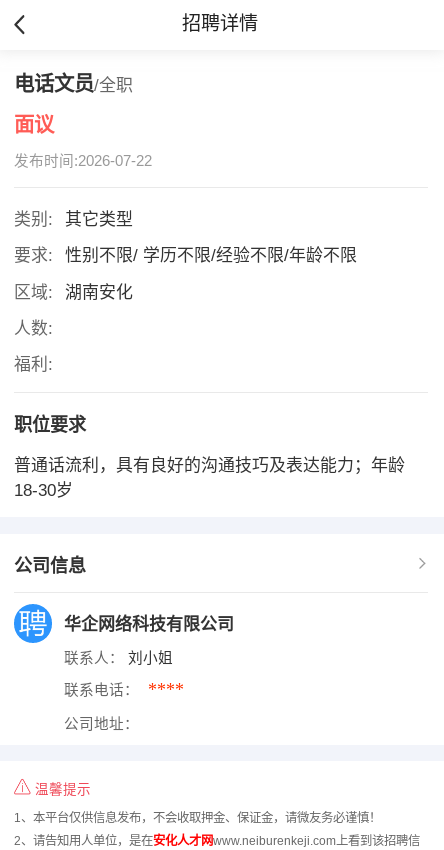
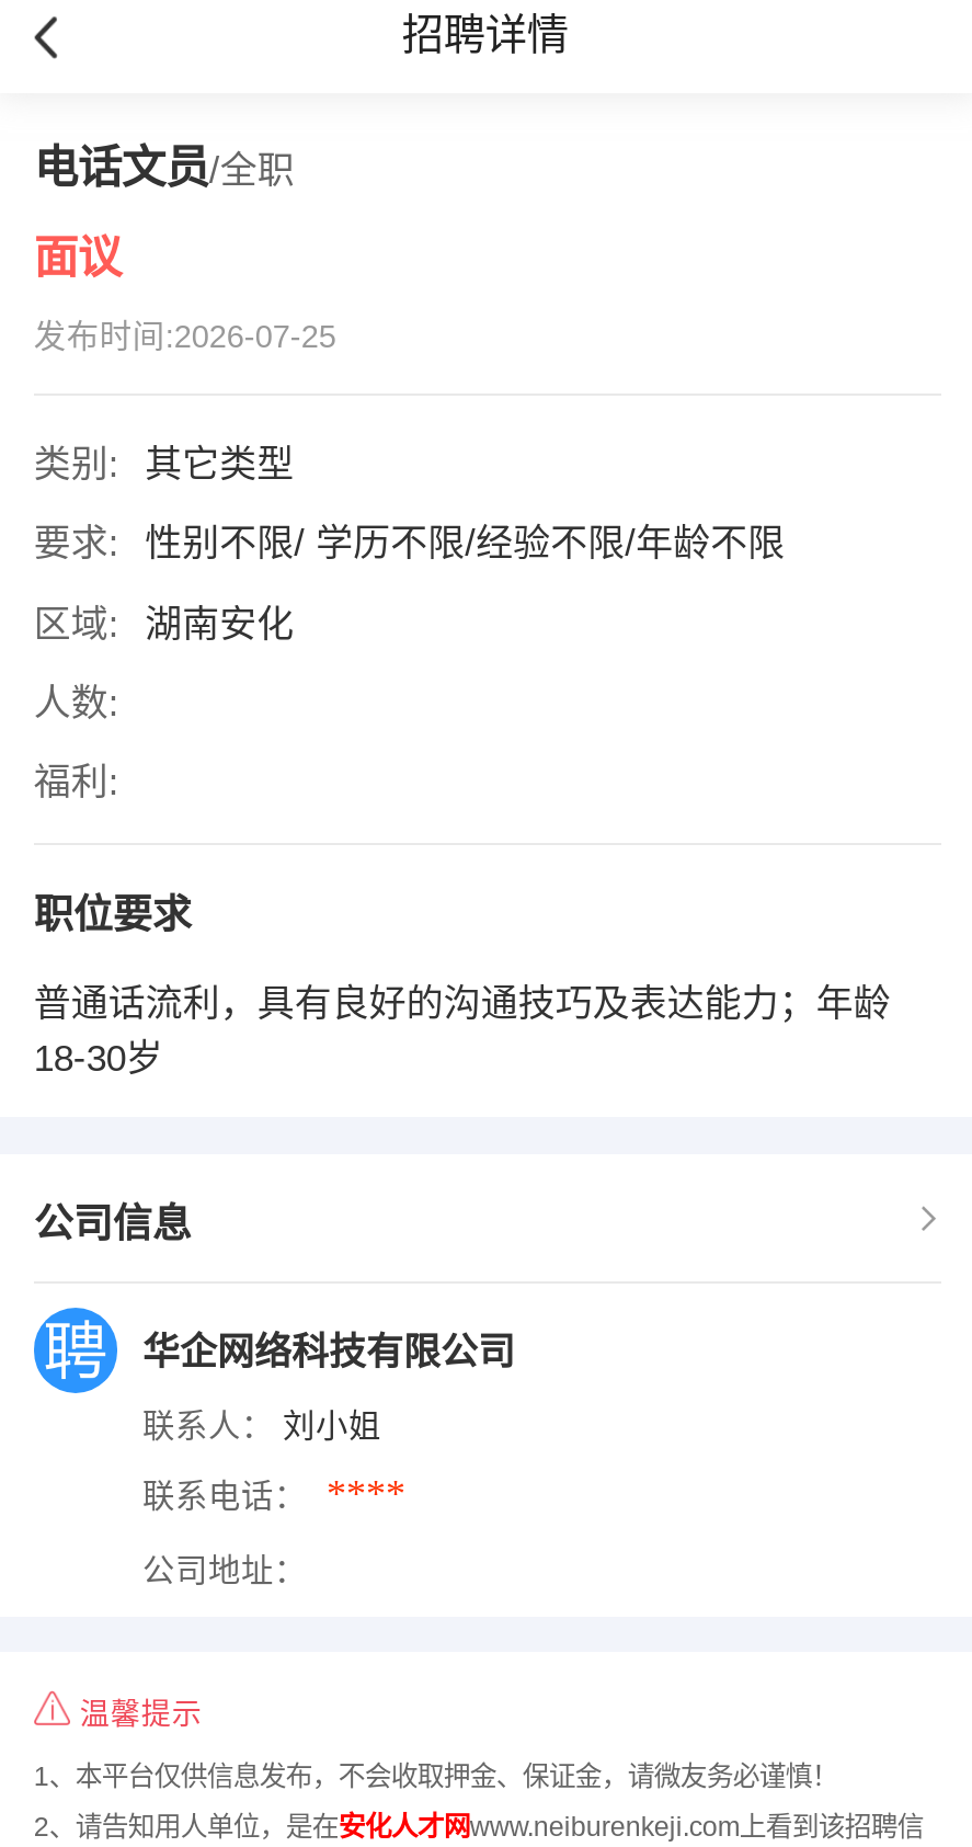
[14,153,152,169] 发布时间:2026-07-22 -> [34,319,336,354] 发布时间:2026-07-25

